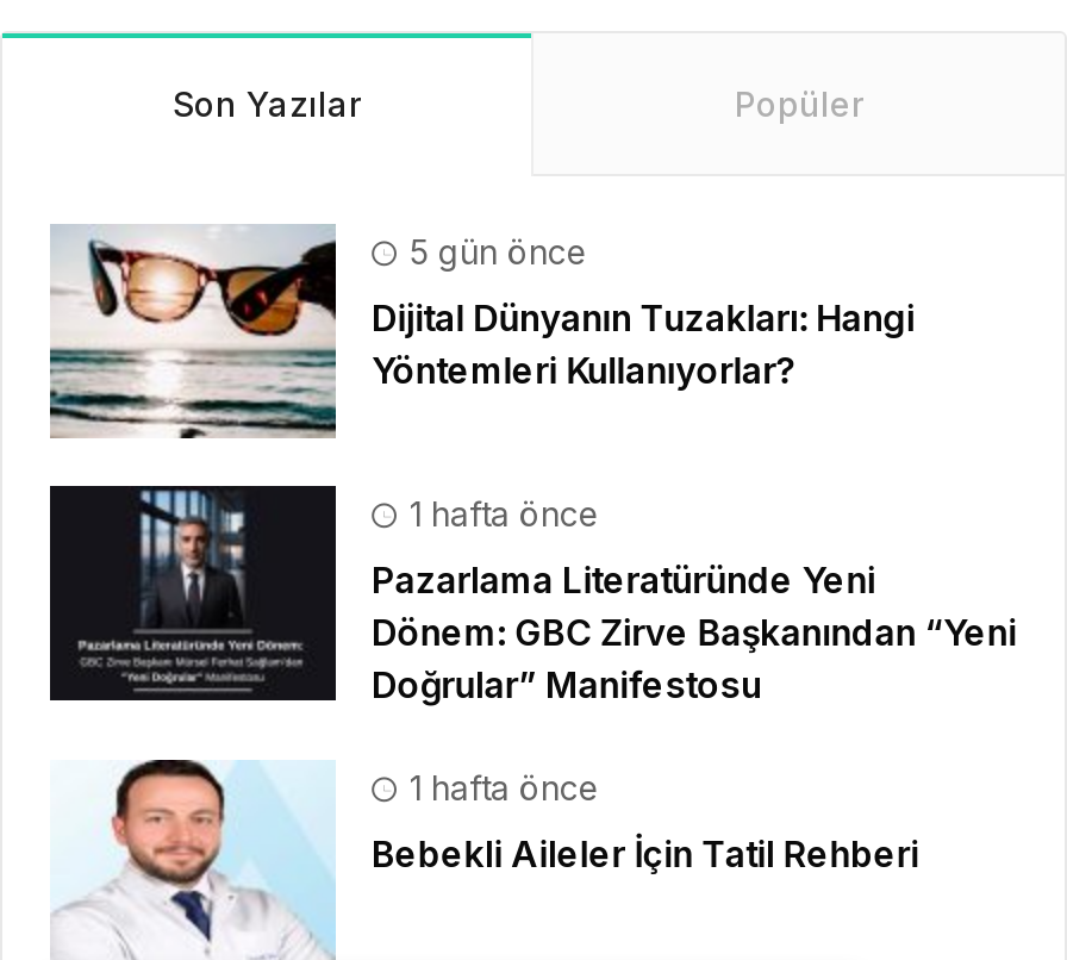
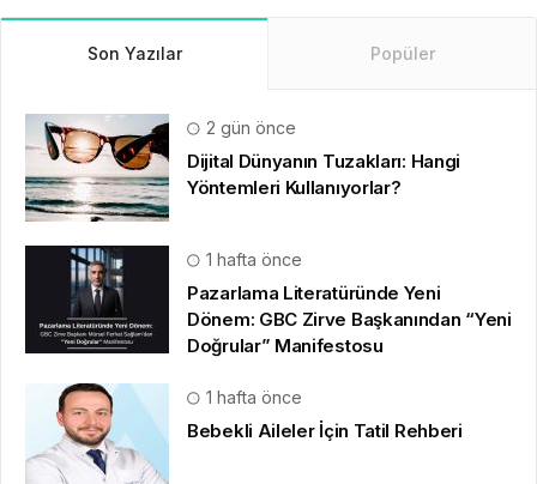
[400,232,588,272] 5 gün önce -> [201,118,296,138] 2 gün önce

